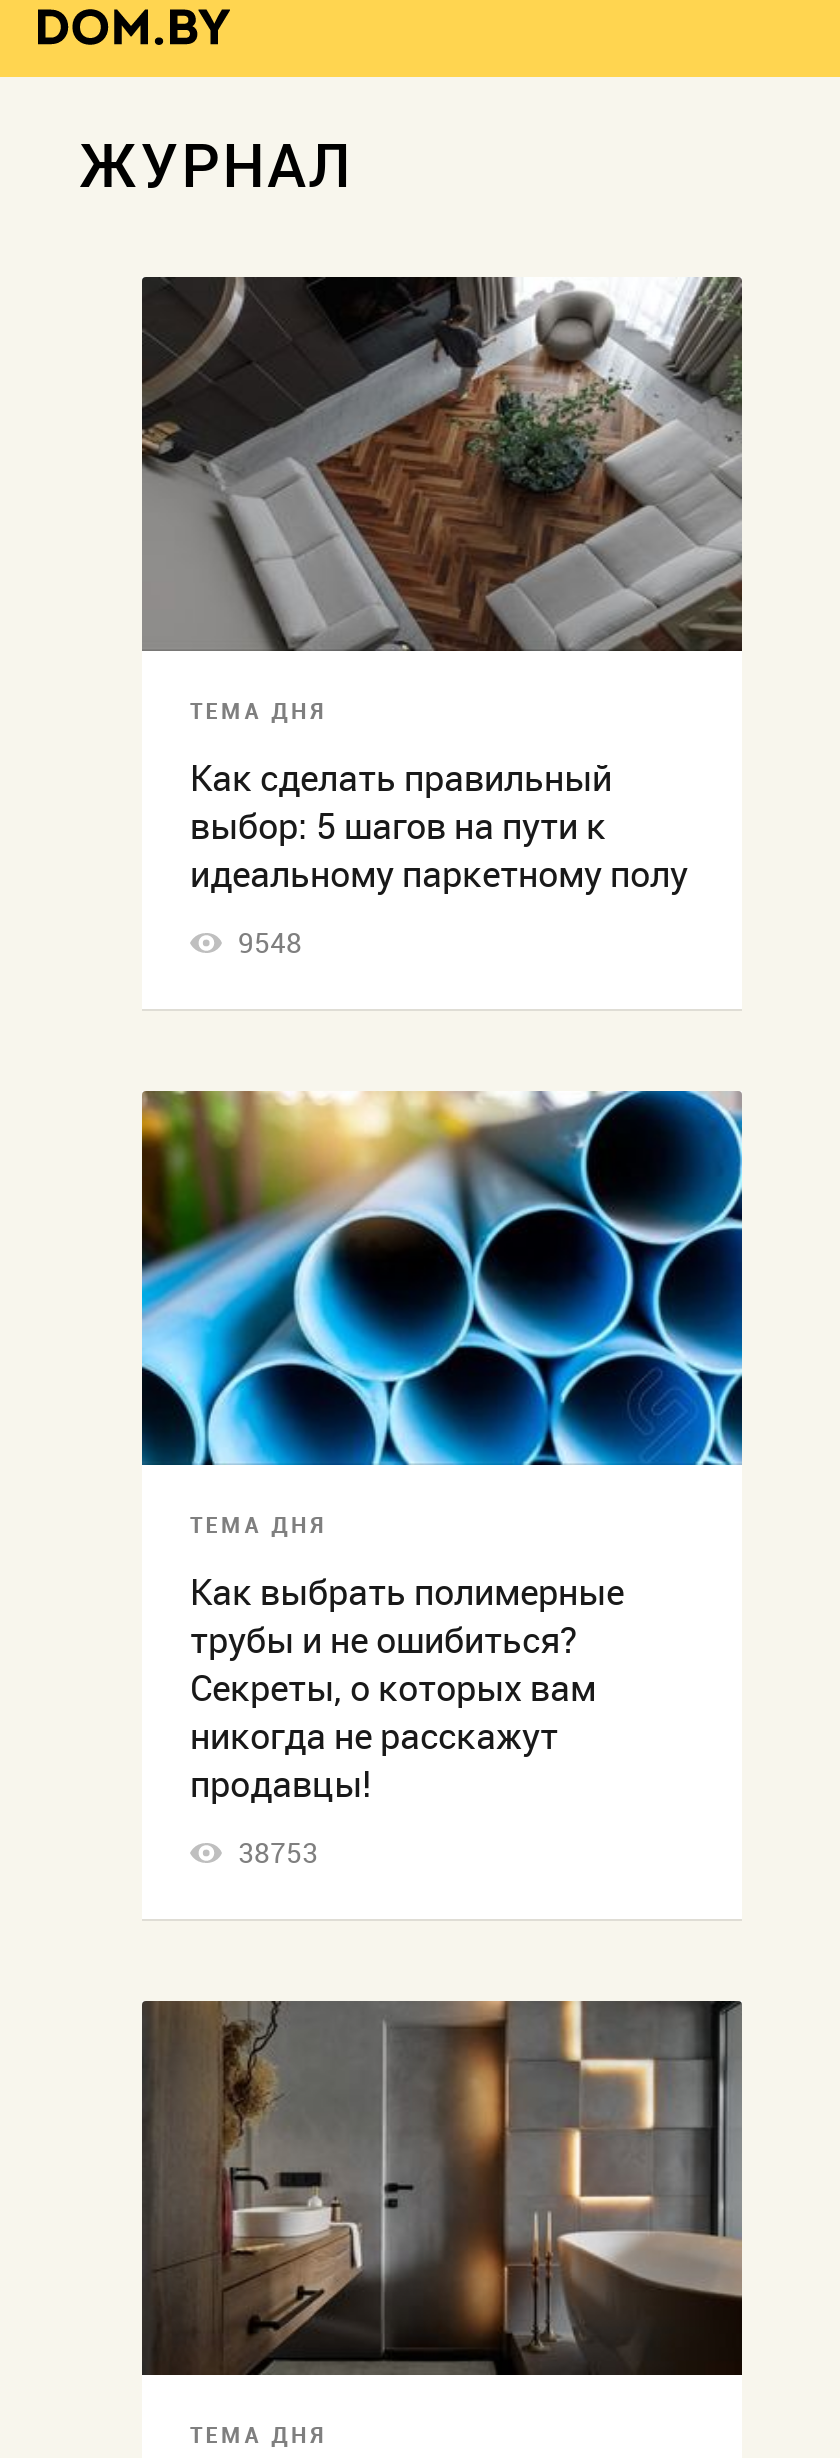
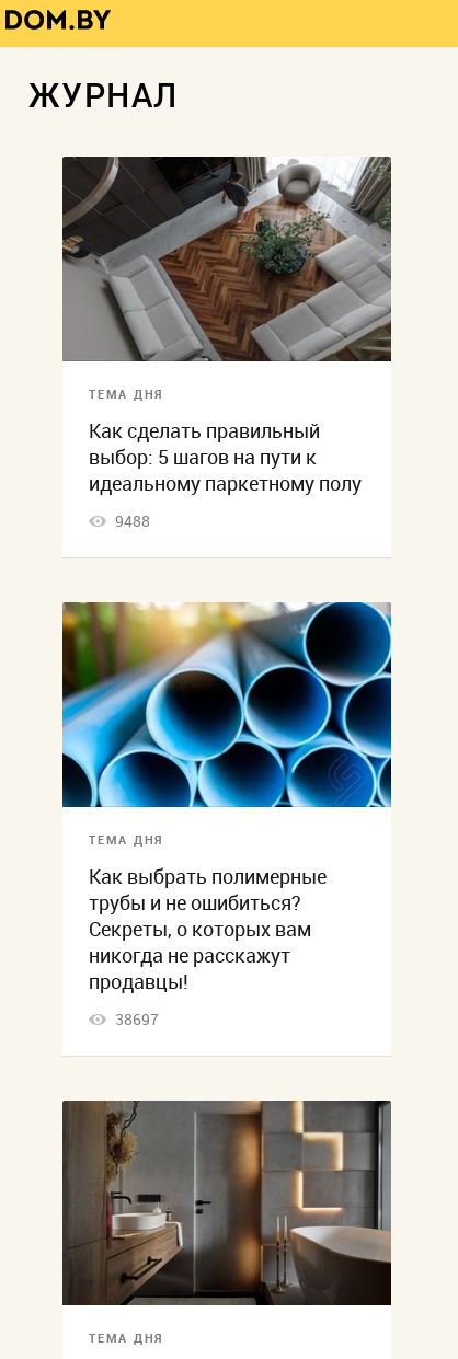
[238,927,302,959] 9548 -> [115,512,150,530] 9488
[238,1837,318,1869] 38753 -> [115,1011,159,1028] 38697

